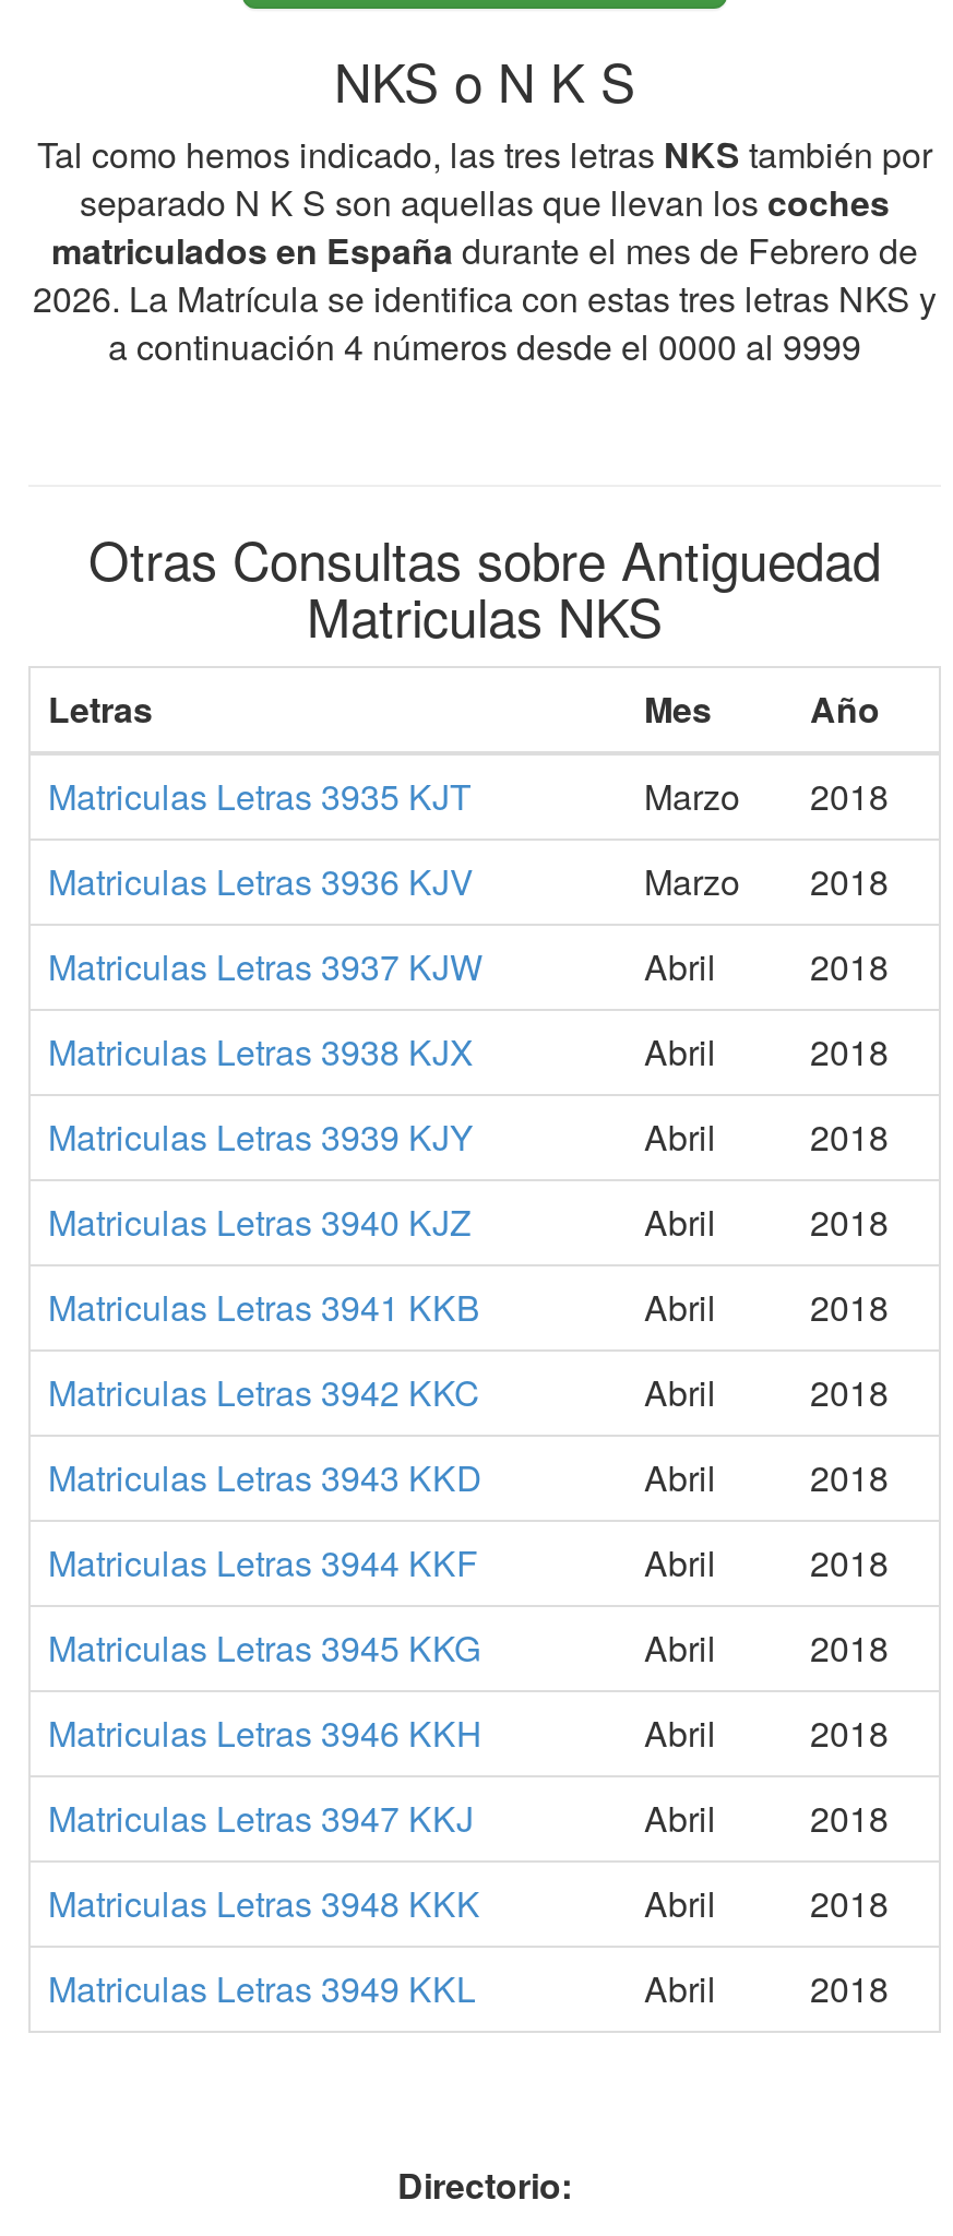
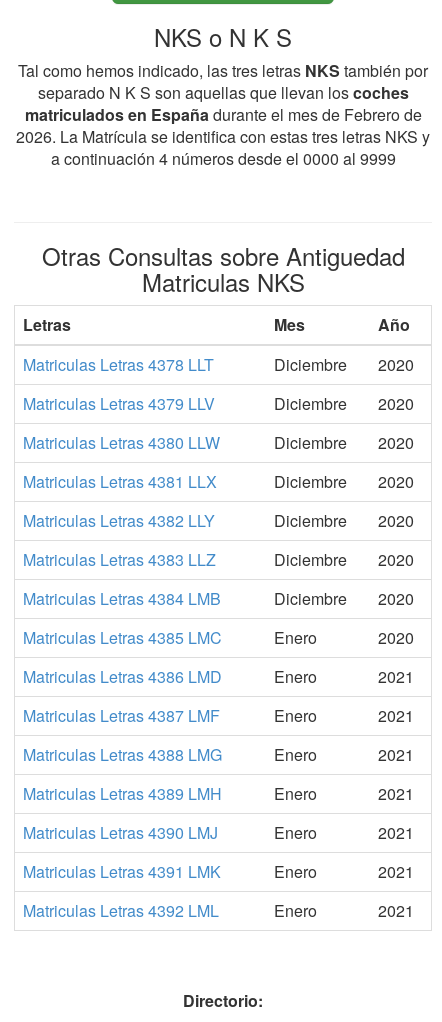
[48,771,889,821] Matriculas Letras 3935 KJT | Marzo | 2018 -> [23,353,414,376] Matriculas Letras 4378 LLT | Diciembre | 2020
[48,856,889,906] Matriculas Letras 3936 KJV | Marzo | 2018 -> [23,392,414,415] Matriculas Letras 4379 LLV | Diciembre | 2020
[48,941,889,991] Matriculas Letras 3937 KJW | Abril | 2018 -> [23,431,414,454] Matriculas Letras 4380 LLW | Diciembre | 2020
[48,1026,889,1077] Matriculas Letras 3938 KJX | Abril | 2018 -> [23,470,414,493] Matriculas Letras 4381 LLX | Diciembre | 2020
[48,1111,889,1162] Matriculas Letras 3939 KJY | Abril | 2018 -> [23,509,414,532] Matriculas Letras 4382 LLY | Diciembre | 2020
[48,1197,889,1247] Matriculas Letras 3940 KJZ | Abril | 2018 -> [23,548,414,571] Matriculas Letras 4383 LLZ | Diciembre | 2020
[48,1282,889,1332] Matriculas Letras 3941 KKB | Abril | 2018 -> [23,587,414,610] Matriculas Letras 4384 LMB | Diciembre | 2020
[48,1367,889,1417] Matriculas Letras 3942 KKC | Abril | 2018 -> [23,626,414,649] Matriculas Letras 4385 LMC | Enero | 2020
[48,1452,889,1502] Matriculas Letras 3943 KKD | Abril | 2018 -> [23,665,414,688] Matriculas Letras 4386 LMD | Enero | 2021
[48,1537,889,1587] Matriculas Letras 3944 KKF | Abril | 2018 -> [23,704,414,727] Matriculas Letras 4387 LMF | Enero | 2021
[48,1622,889,1673] Matriculas Letras 3945 KKG | Abril | 2018 -> [23,743,414,766] Matriculas Letras 4388 LMG | Enero | 2021
[48,1708,889,1758] Matriculas Letras 3946 KKH | Abril | 2018 -> [23,782,414,805] Matriculas Letras 4389 LMH | Enero | 2021
[48,1793,889,1843] Matriculas Letras 3947 KKJ | Abril | 2018 -> [23,821,414,844] Matriculas Letras 4390 LMJ | Enero | 2021
[48,1878,889,1928] Matriculas Letras 3948 KKK | Abril | 2018 -> [23,860,414,883] Matriculas Letras 4391 LMK | Enero | 2021
[48,1963,889,2013] Matriculas Letras 3949 KKL | Abril | 2018 -> [23,899,414,922] Matriculas Letras 4392 LML | Enero | 2021

